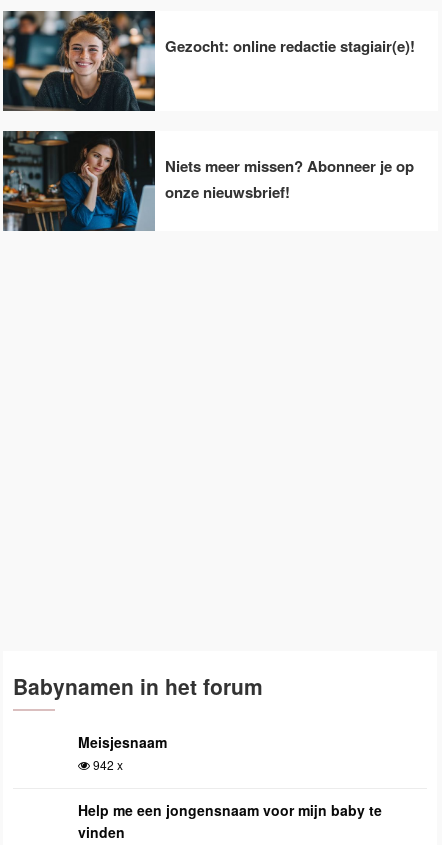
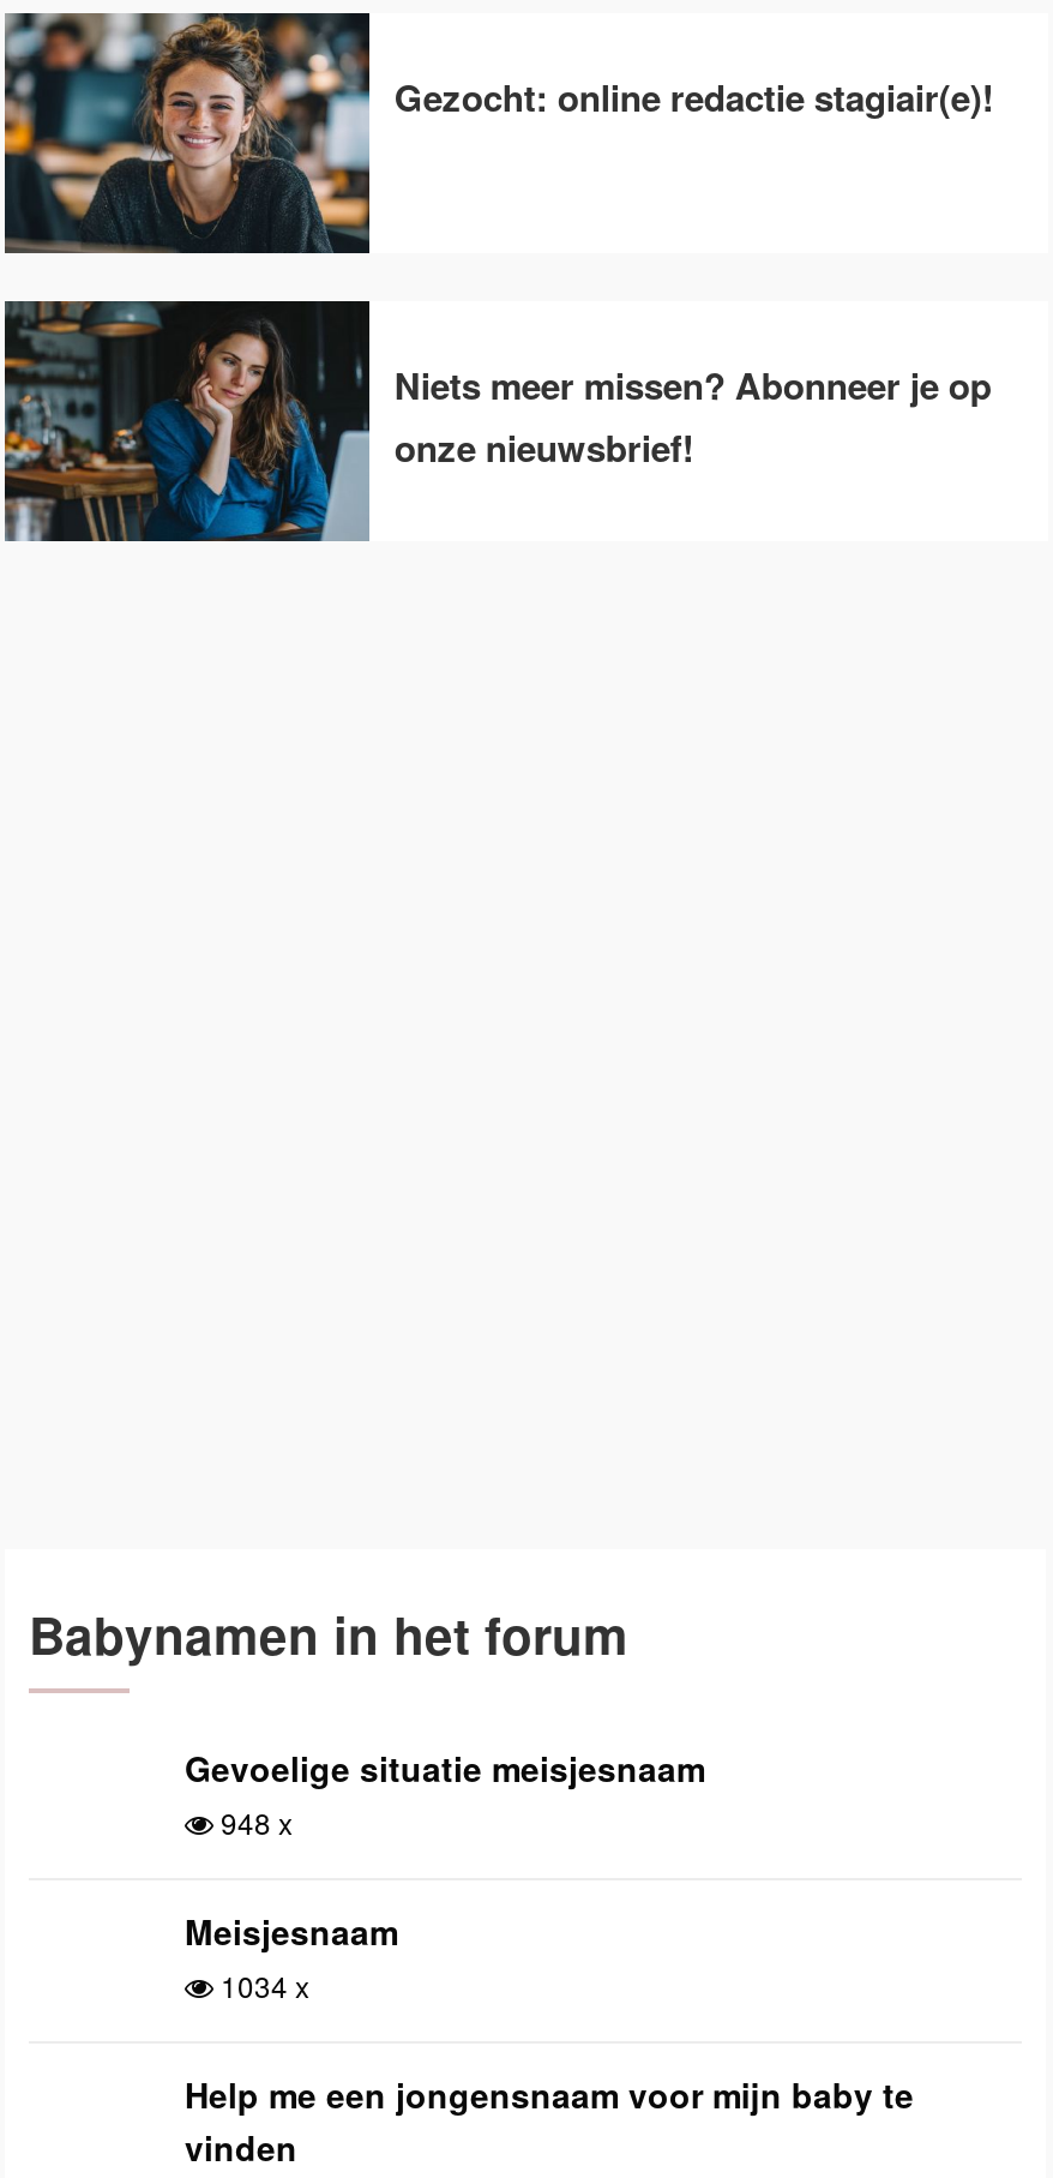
none -> [185,1744,705,1842] Gevoelige situatie meisjesnaam | 948 x
[90,756,123,773] 942 x -> [213,1964,309,2005] 1034 x

